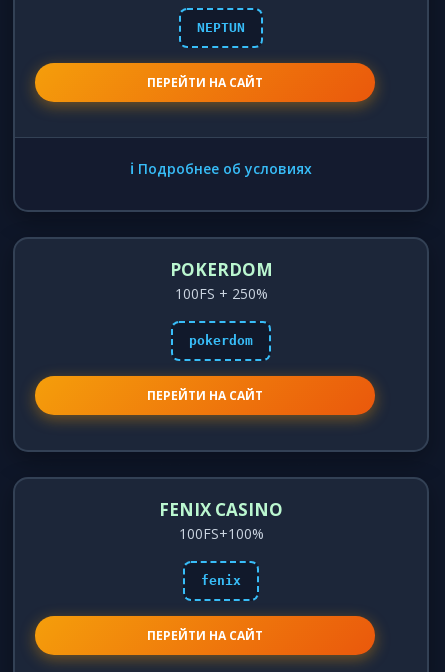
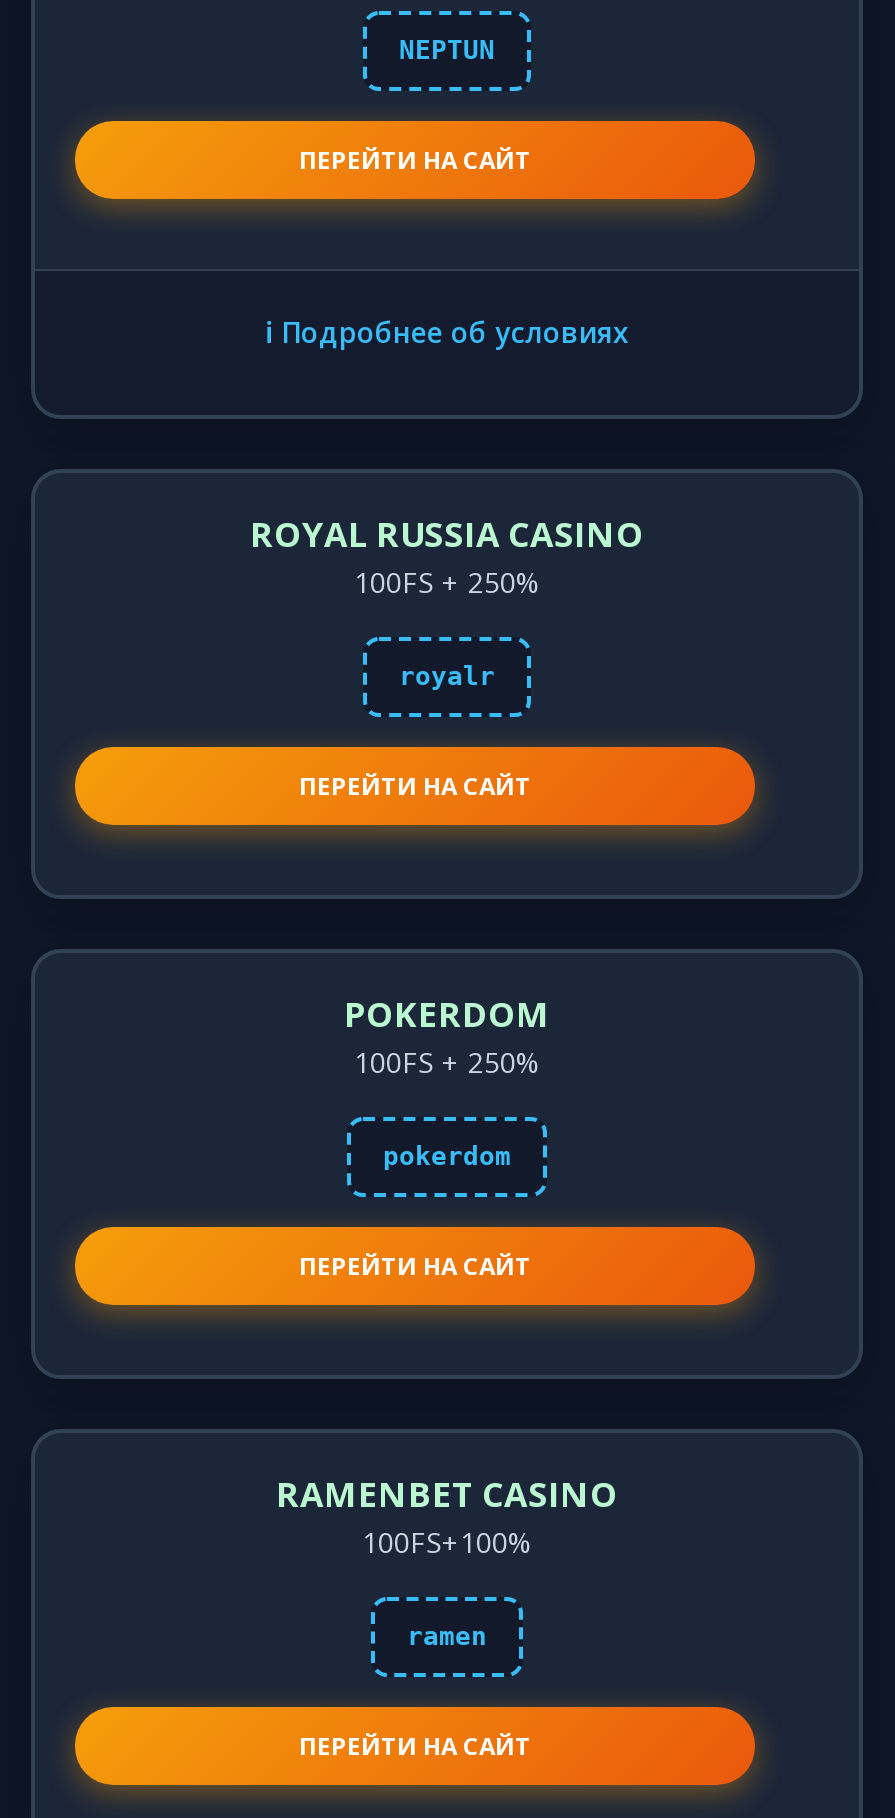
none -> [250,511,644,803] ROYAL RUSSIA CASINO | 100FS + 250% | royalr | ПЕРЕЙТИ НА САЙТ
[159,498,283,521] FENIX CASINO -> [276,1471,618,1517] RAMENBET CASINO
[201,573,241,588] fenix -> [407,1621,487,1651] ramen

